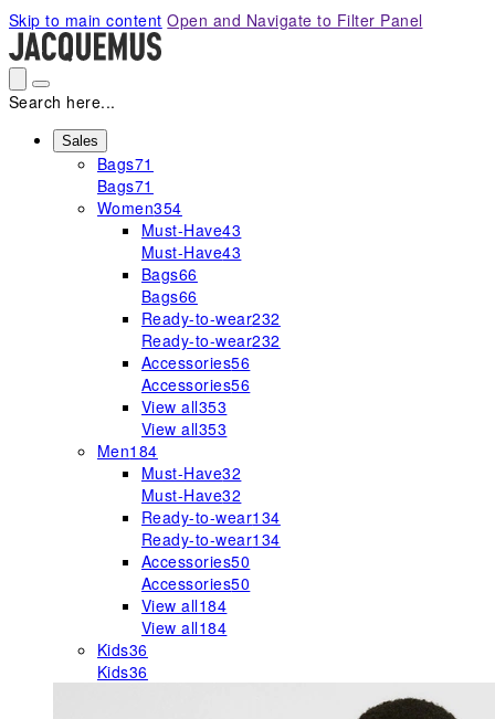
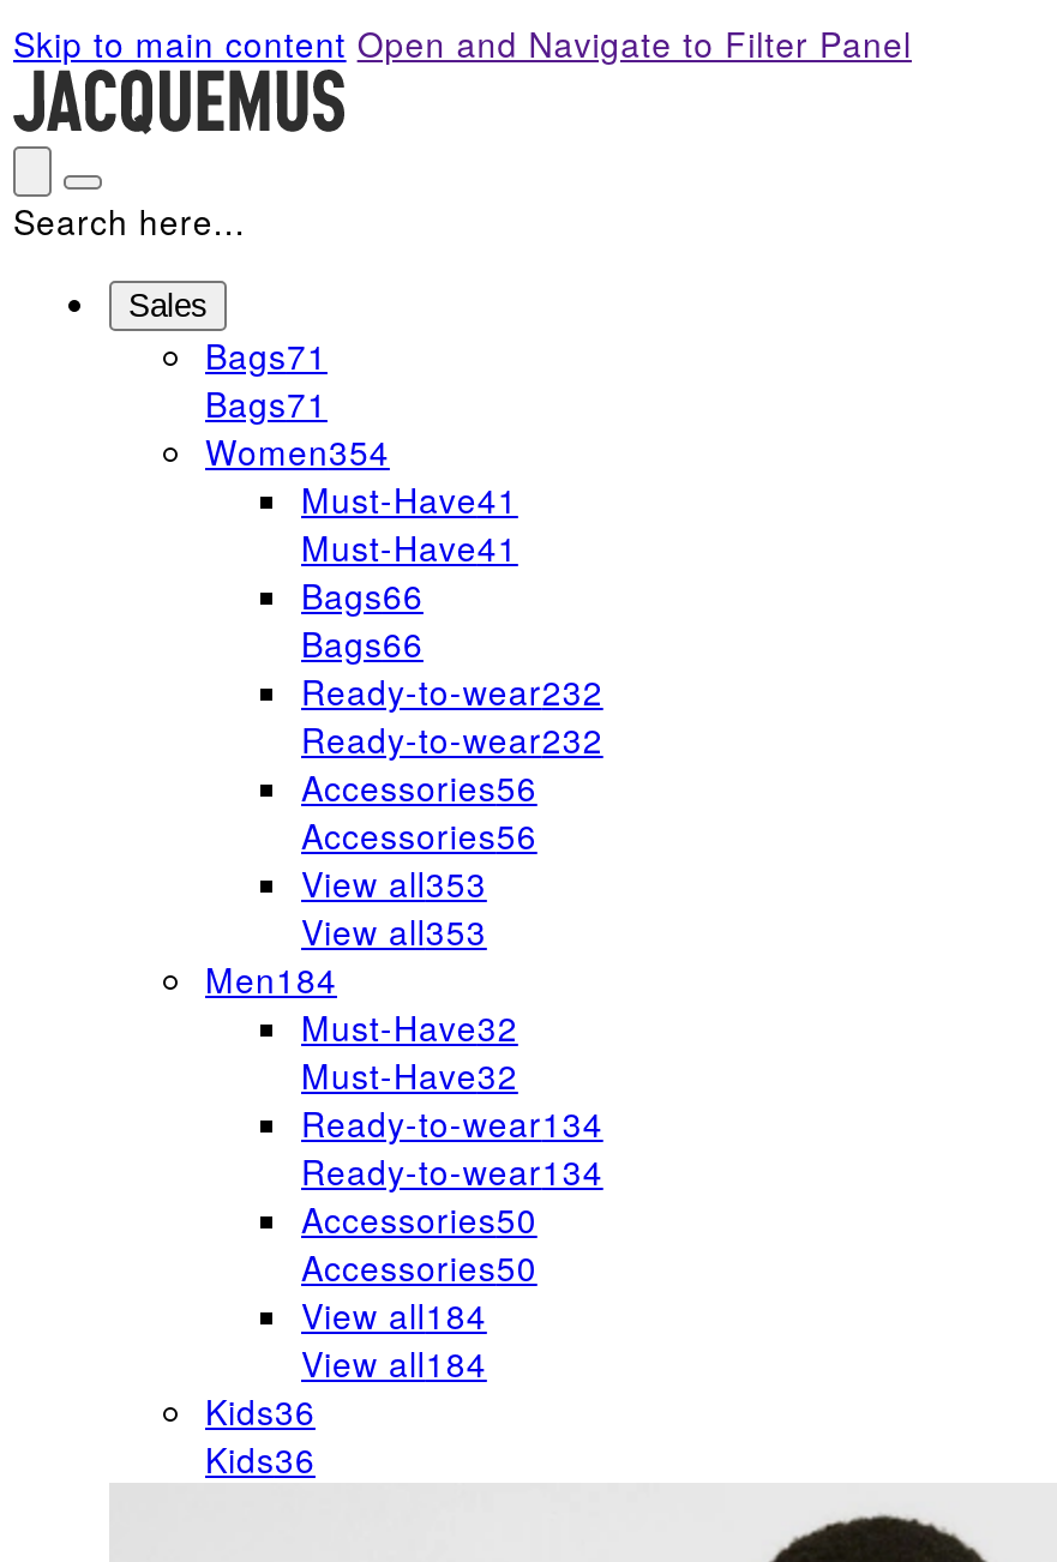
[141,219,241,241] Must-Have43 -> [301,475,518,523] Must-Have41
[141,241,241,263] Must-Have43 -> [301,523,518,571] Must-Have41

